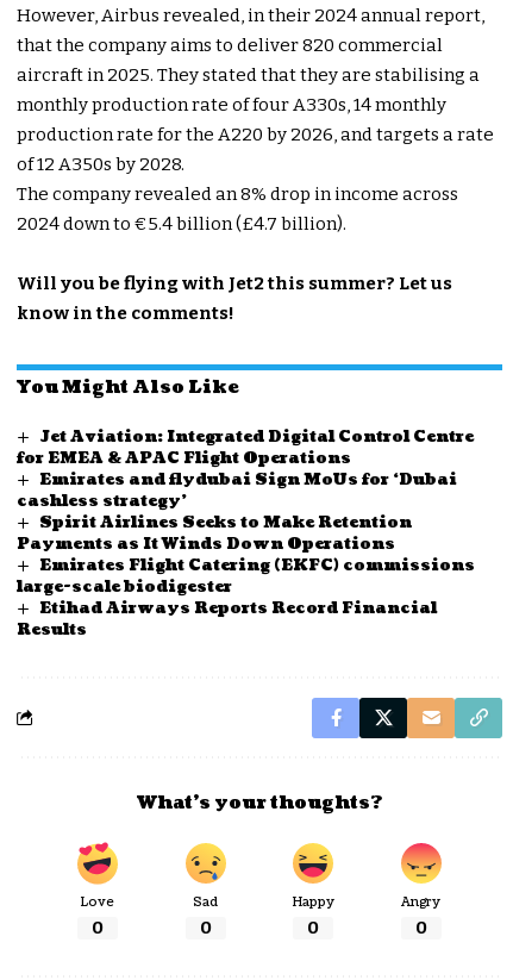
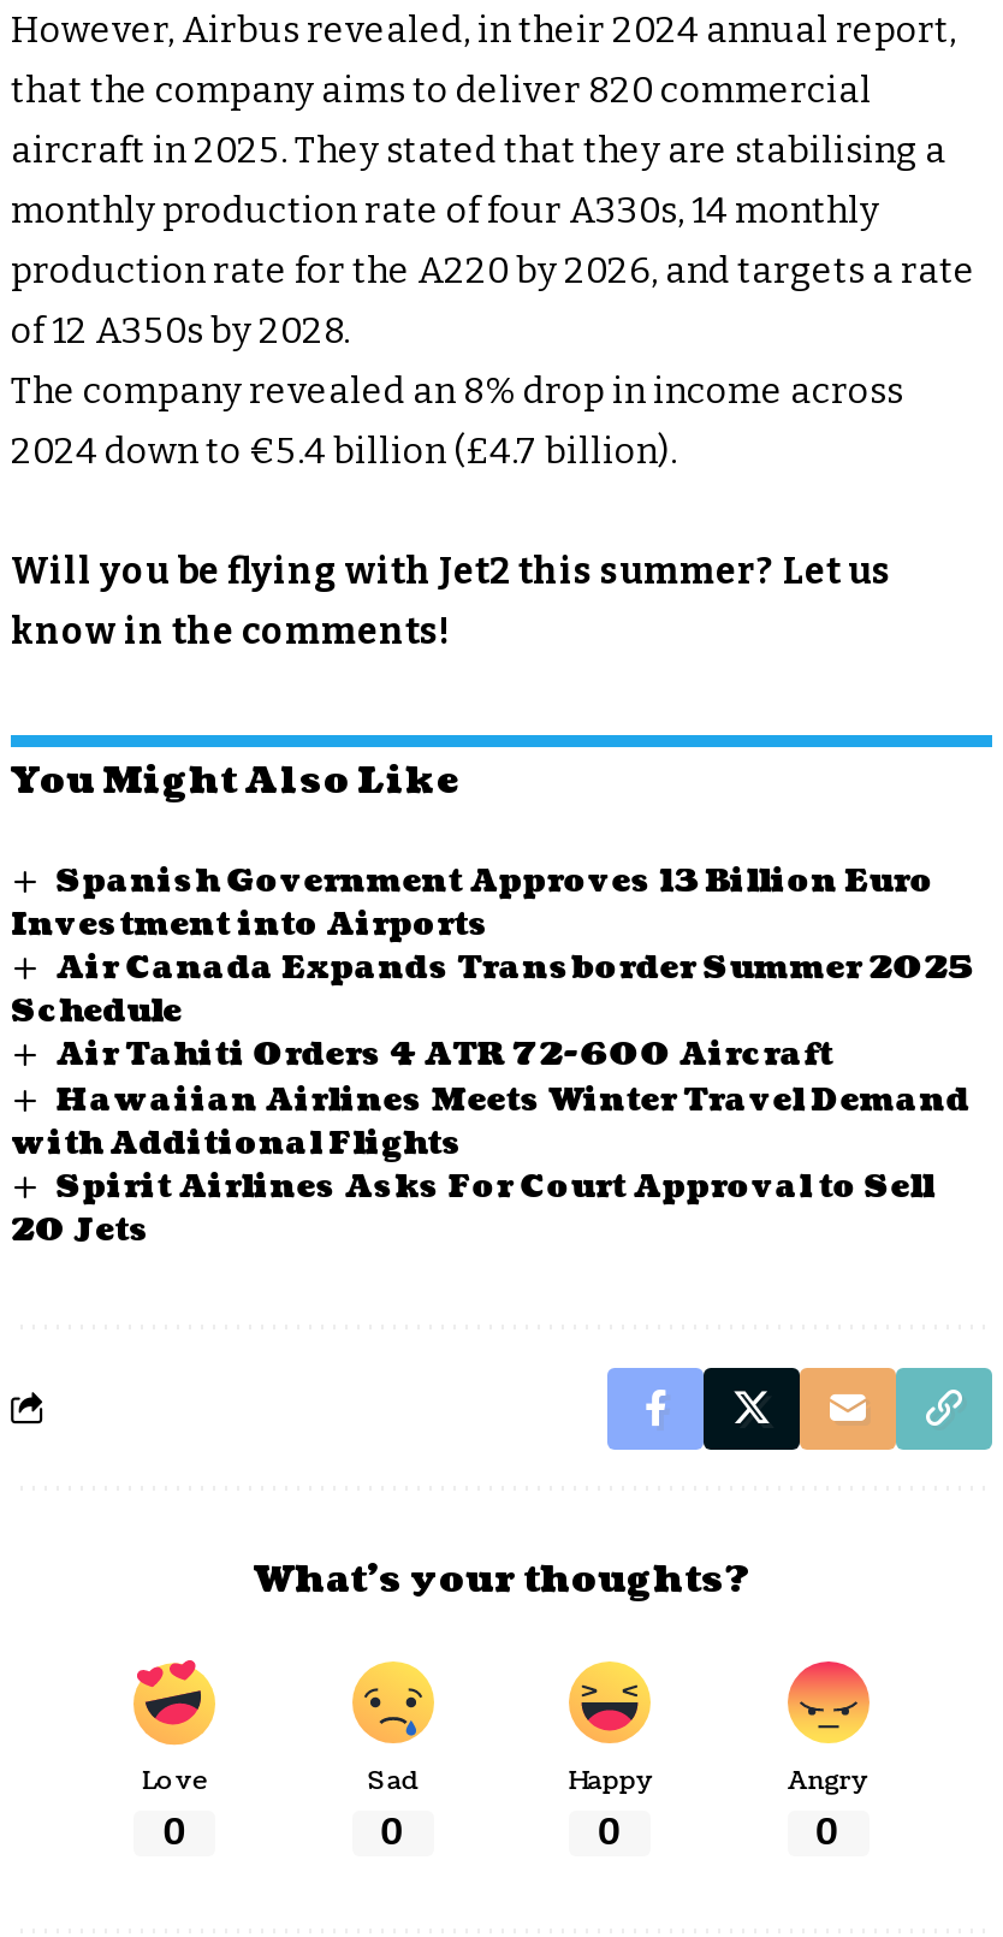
[17,426,474,641] Jet Aviation: Integrated Digital Control Centre | for EMEA & APAC Flight Operations | Emirates and flydubai Sign MoUs for ‘Dubai | cashless strategy’ | Spirit Airlines Seeks to Make Retention | Payments as It Winds Down Operations | Emirates Flight Catering (EKFC) commissions | large-scale biodigester | Etihad Airways Reports Record Financial | Results -> [11,861,972,1252] Spanish Government Approves 13 Billion Euro | Investment into Airports | Air Canada Expands Transborder Summer 2025 | Schedule | Air Tahiti Orders 4 ATR 72-600 Aircraft | Hawaiian Airlines Meets Winter Travel Demand | with Additional Flights | Spirit Airlines Asks For Court Approval to Sell | 20 Jets

